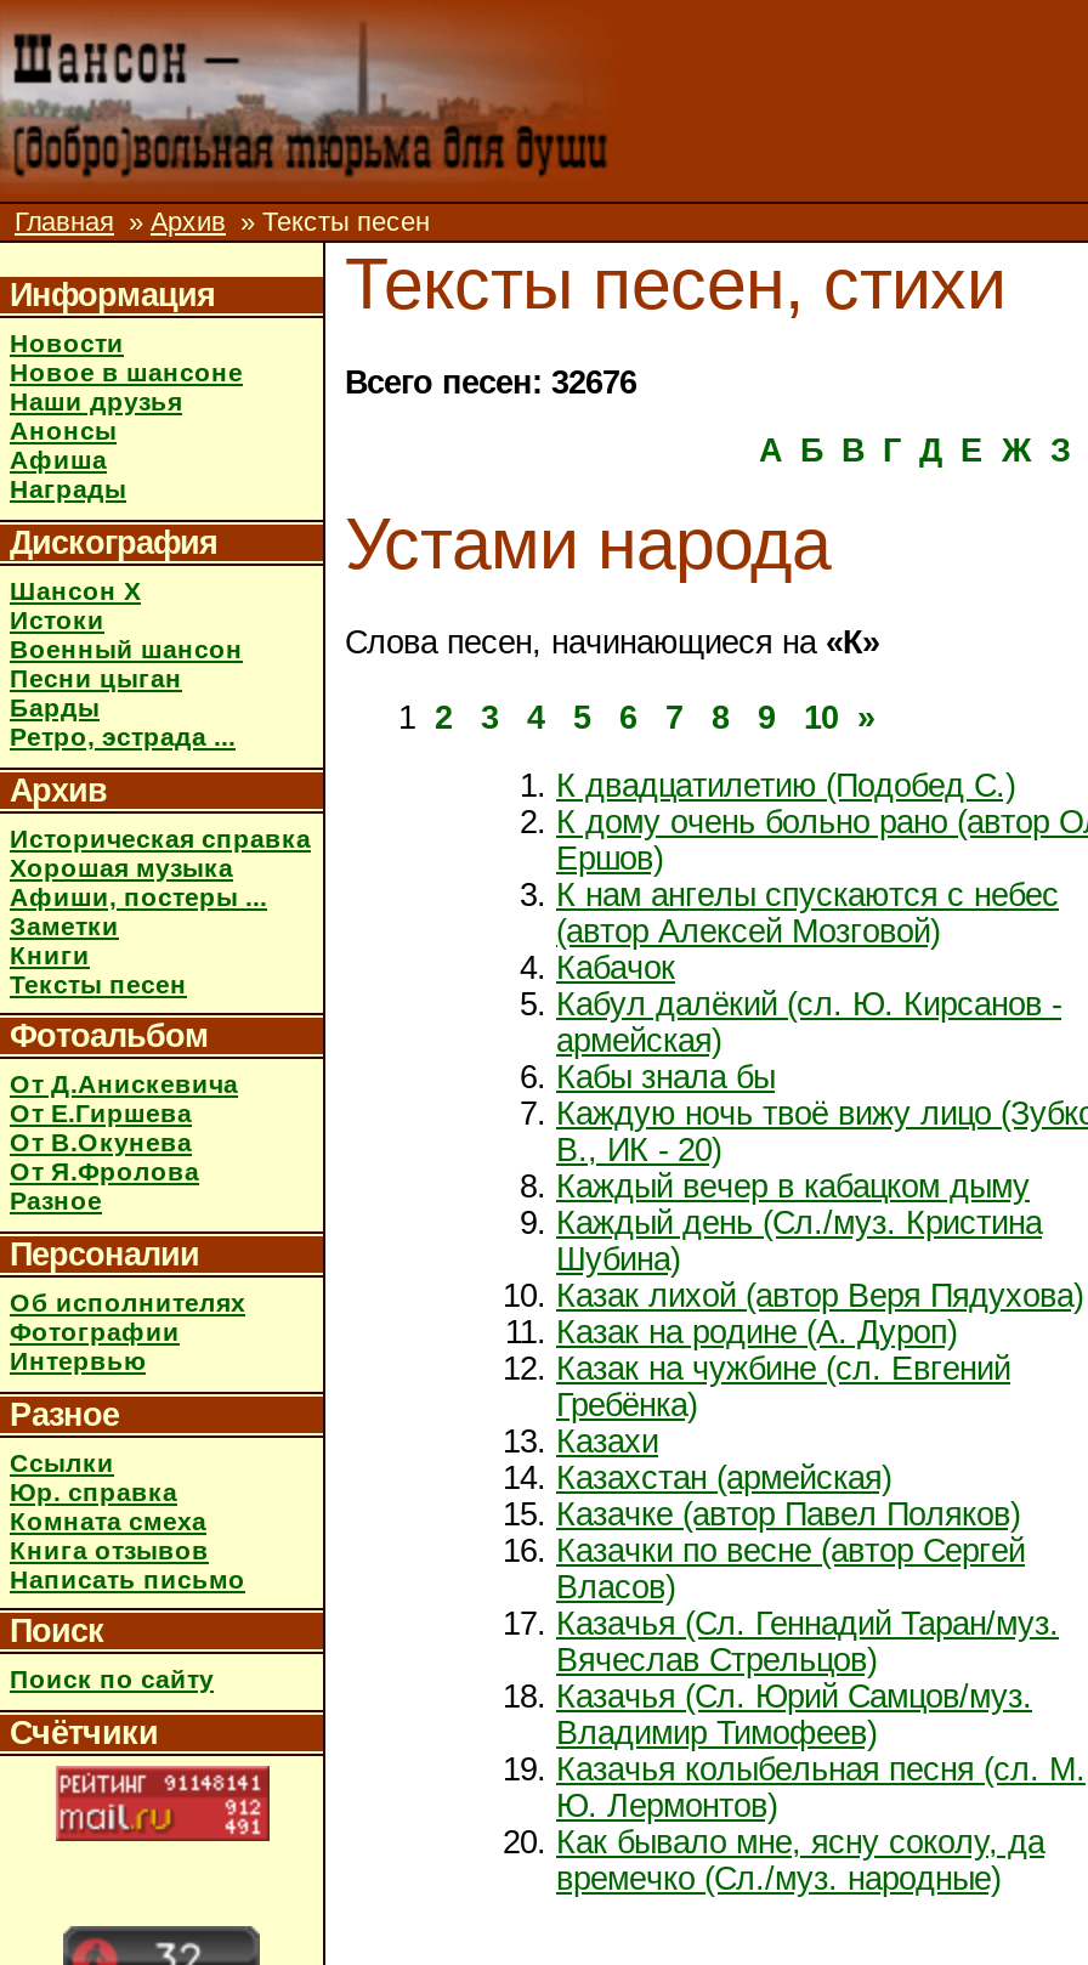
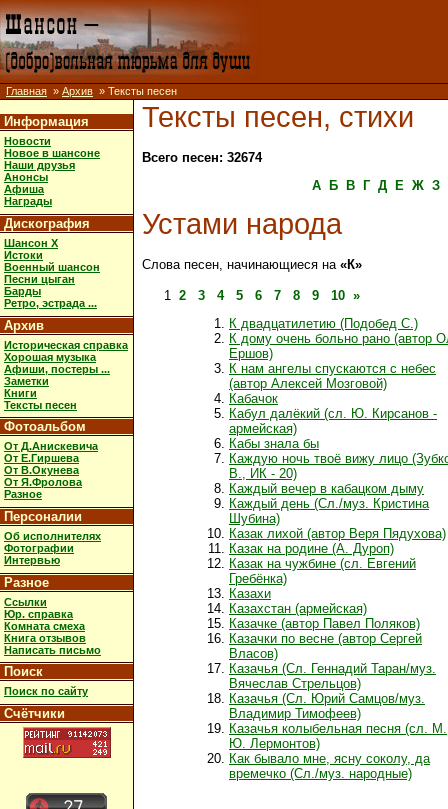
[345,364,636,401] Всего песен: 32676 -> [142,150,262,165] Всего песен: 32674

